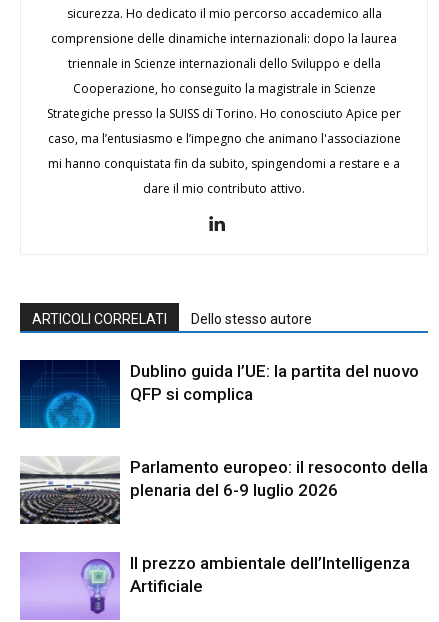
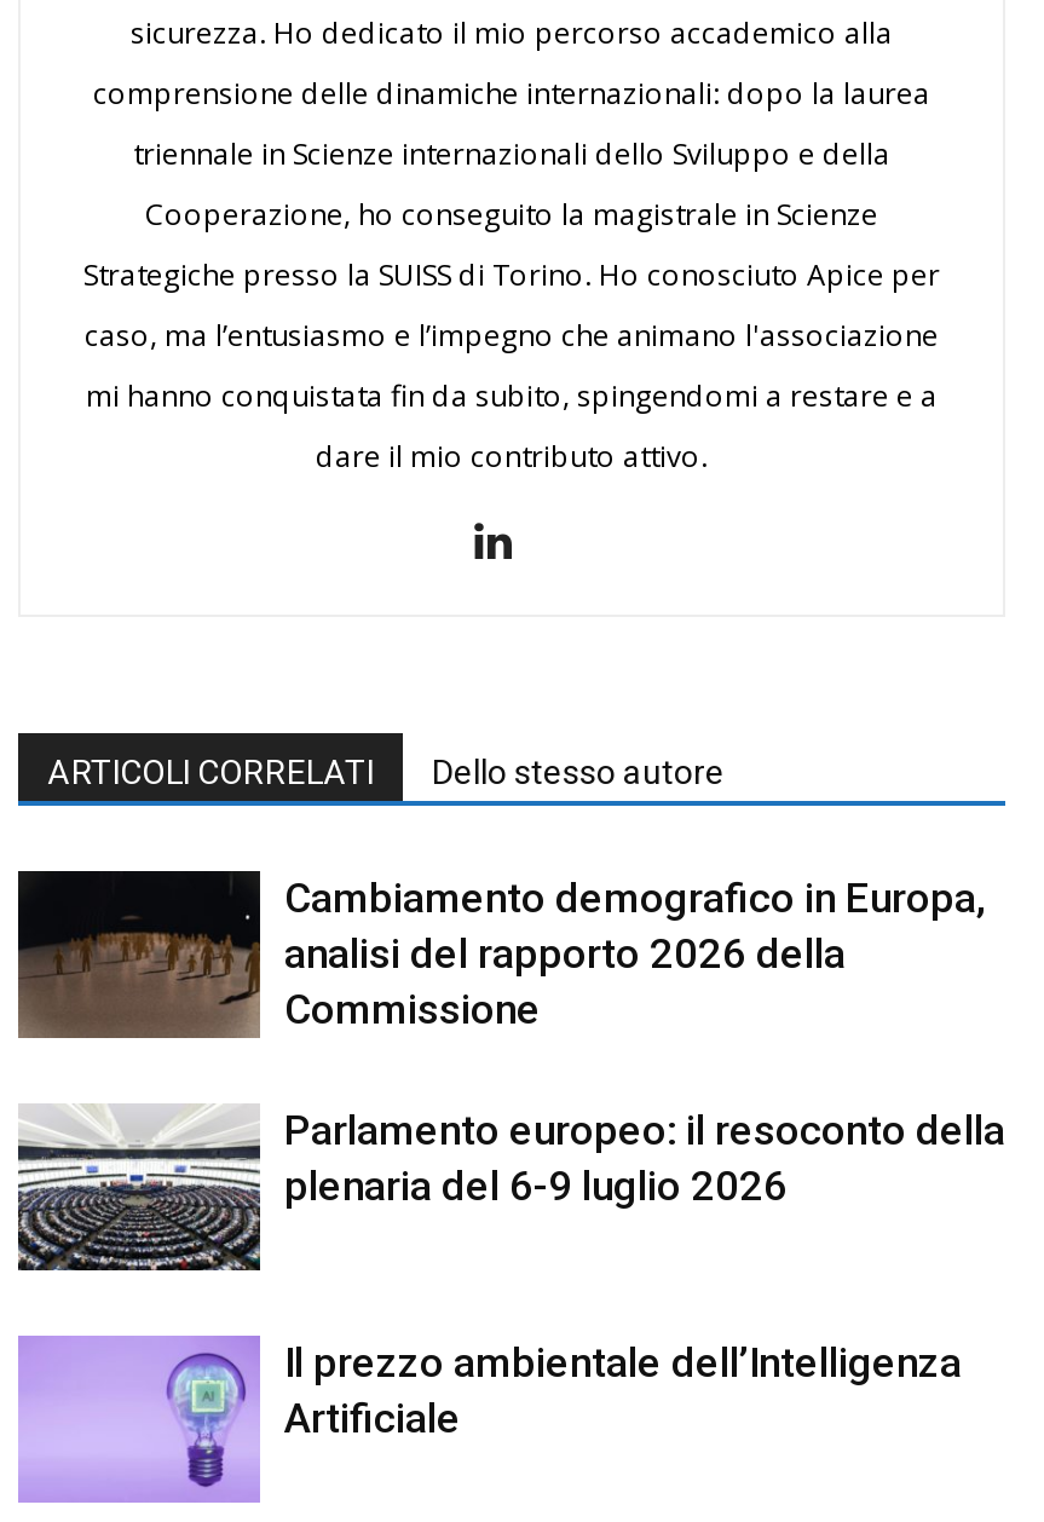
[19,360,419,429] [image] | Dublino guida l’UE: la partita del nuovo | QFP si complica -> [16,871,986,1040] [image] | Cambiamento demografico in Europa, | analisi del rapporto 2026 della | Commissione

